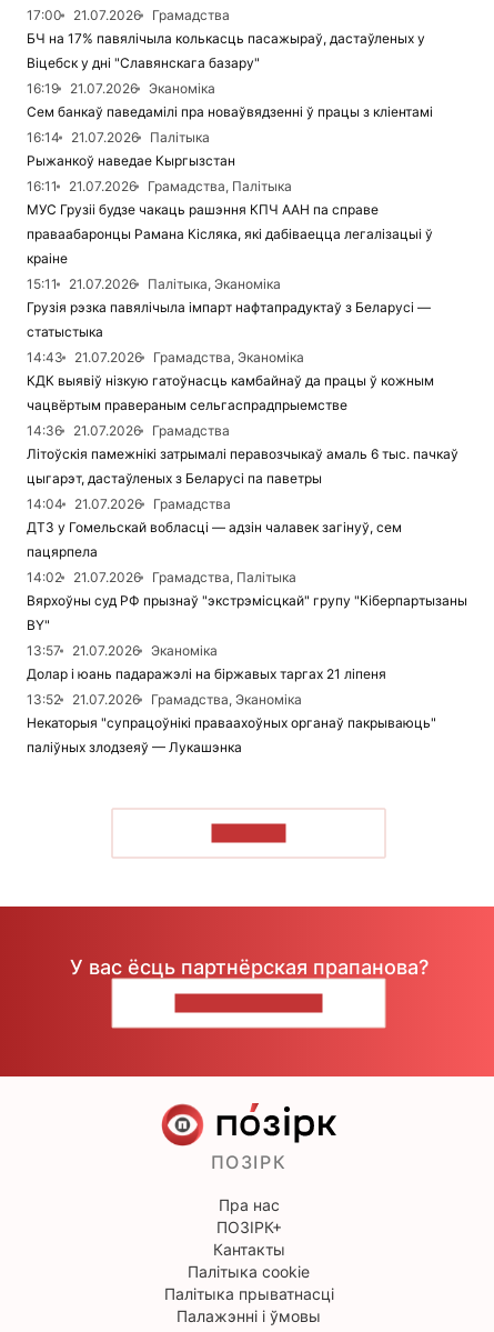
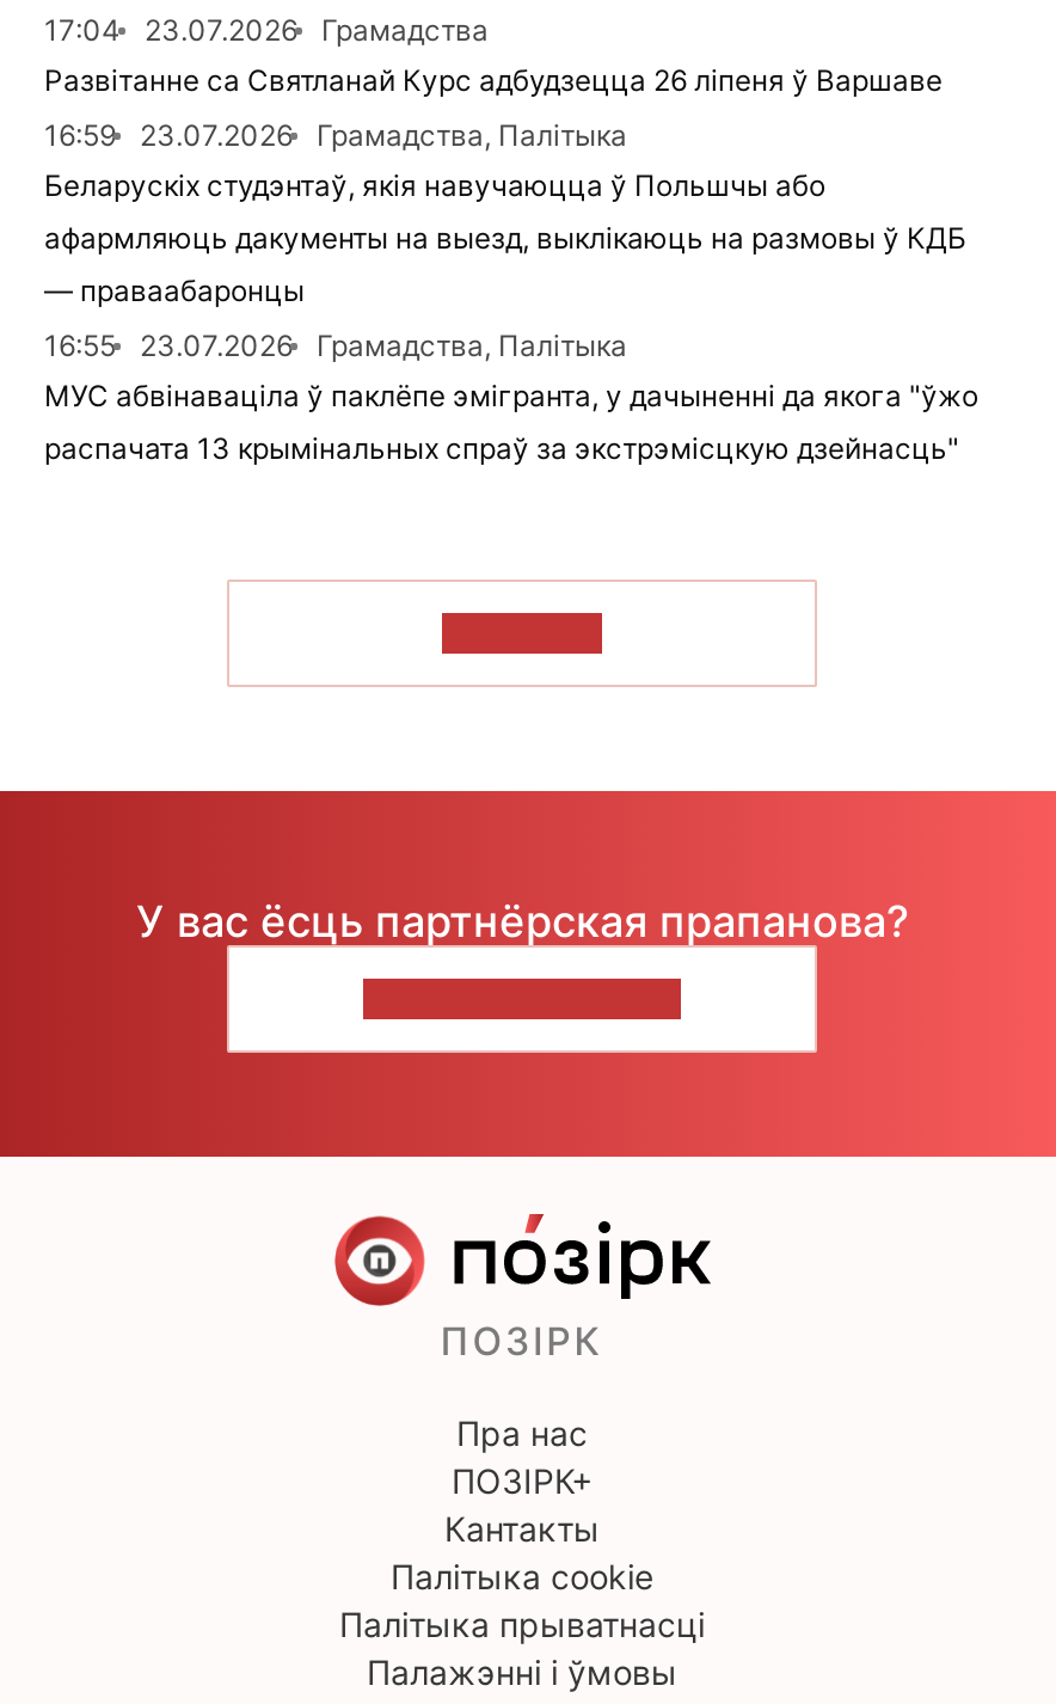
[27,7,141,23] 17:00 | 21.07.2026 -> [44,12,297,48] 17:04 | 23.07.2026
[27,30,433,194] БЧ на 17% павялічыла колькасць пасажыраў, дастаўленых у | Віцебск у дні "Славянскага базару" | 16:19 | 21.07.2026 | Эканоміка | Сем банкаў паведамілі пра новаўвядзенні ў працы з кліентамі | 16:14 | 21.07.2026 | Палітыка | Рыжанкоў наведае Кыргызстан | 16:11 | 21.07.2026 -> [44,62,943,153] Развітанне са Святланай Курс адбудзецца 26 ліпеня ў Варшаве | 16:59 | 23.07.2026
[27,201,458,585] МУС Грузіі будзе чакаць рашэння КПЧ ААН па справе | праваабаронцы Рамана Кісляка, які дабіваецца легалізацыі ў | краіне | 15:11 | 21.07.2026 | Палітыка, Эканоміка | Грузія рэзка павялічыла імпарт нафтапрадуктаў з Беларусі — | статыстыка | 14:43 | 21.07.2026 | Грамадства, Эканоміка | КДК выявіў нізкую гатоўнасць камбайнаў да працы ў кожным | чацвёртым правераным сельгаспрадпрыемстве | 14:36 | 21.07.2026 | Грамадства | Літоўскія памежнікі затрымалі перавозчыкаў амаль 6 тыс. пачкаў | цыгарэт, дастаўленых з Беларусі па паветры | 14:04 | 21.07.2026 | Грамадства | ДТЗ у Гомельскай вобласці — адзін чалавек загінуў, сем | пацярпела | 14:02 | 21.07.2026 -> [44,167,966,363] Беларускіх студэнтаў, якія навучаюцца ў Польшчы або | афармляюць дакументы на выезд, выклікаюць на размовы ў КДБ | — праваабаронцы | 16:55 | 23.07.2026
[27,592,467,755] Вярхоўны суд РФ прызнаў "экстрэмісцкай" групу "Кіберпартызаны | BY" | 13:57 | 21.07.2026 | Эканоміка | Долар і юань падаражэлі на біржавых таргах 21 ліпеня | 13:52 | 21.07.2026 | Грамадства, Эканоміка | Некаторыя "супрацоўнікі праваахоўных органаў пакрываюць" | паліўных злодзеяў — Лукашэнка -> [44,378,978,466] МУС абвінаваціла ў паклёпе эмігранта, у дачыненні да якога "ўжо | распачата 13 крымінальных спраў за экстрэмісцкую дзейнасць"

